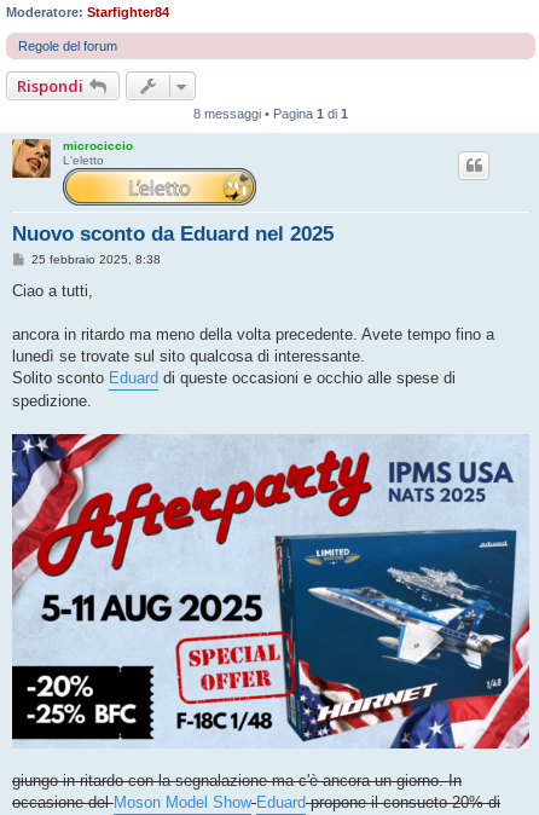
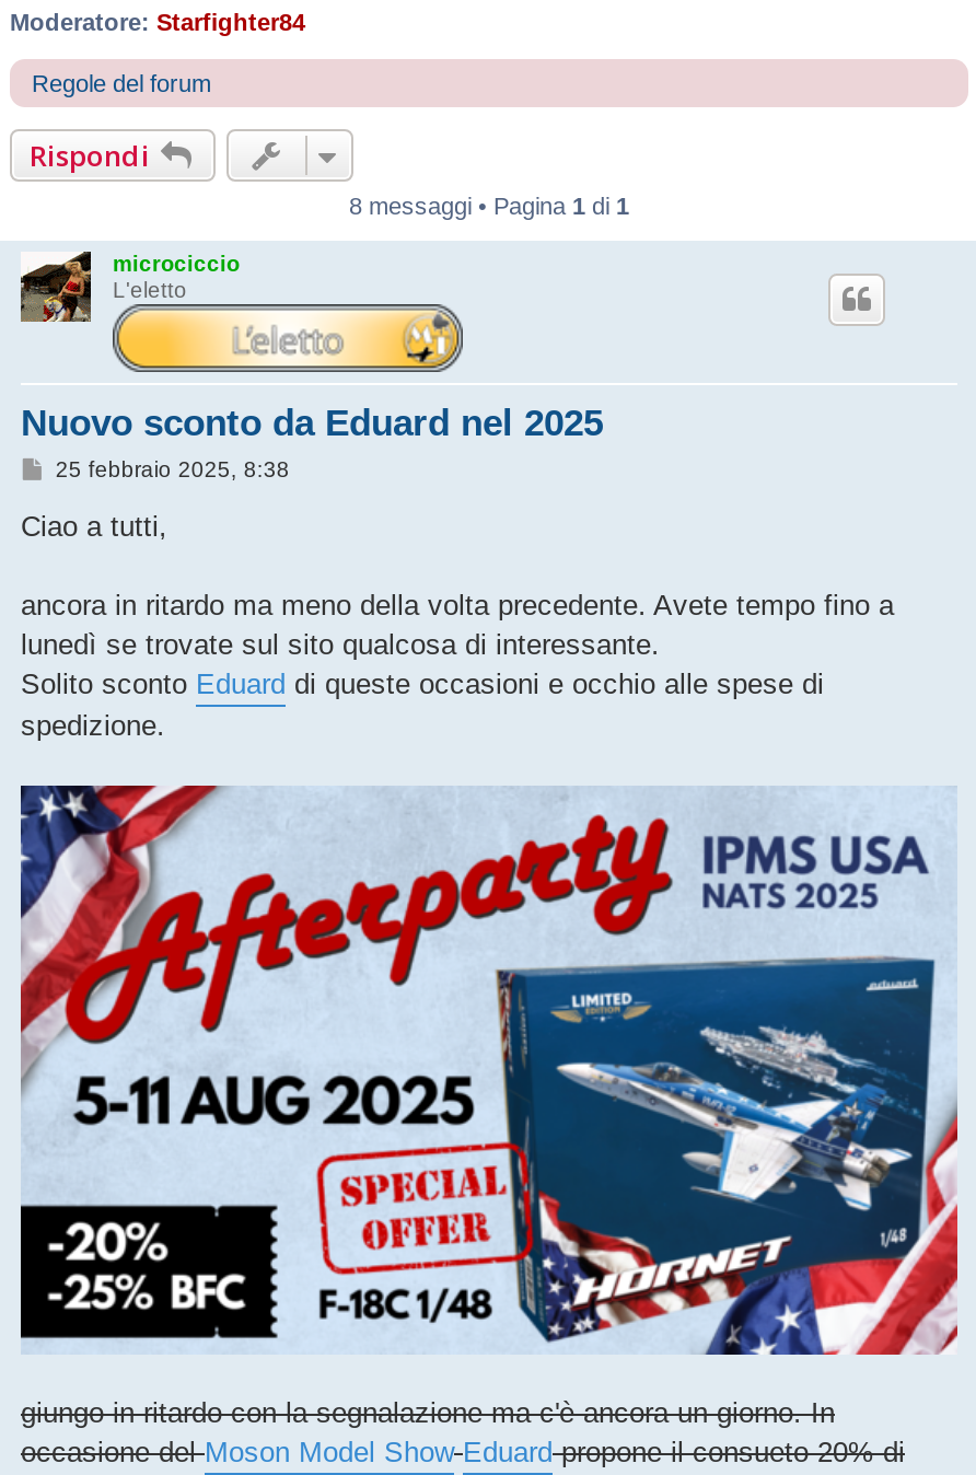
[11,138,52,177] [image] -> [19,249,93,322] [image]

